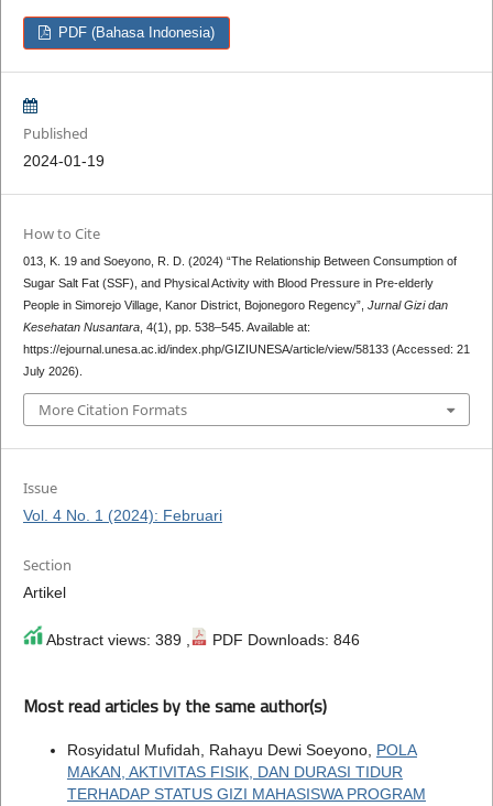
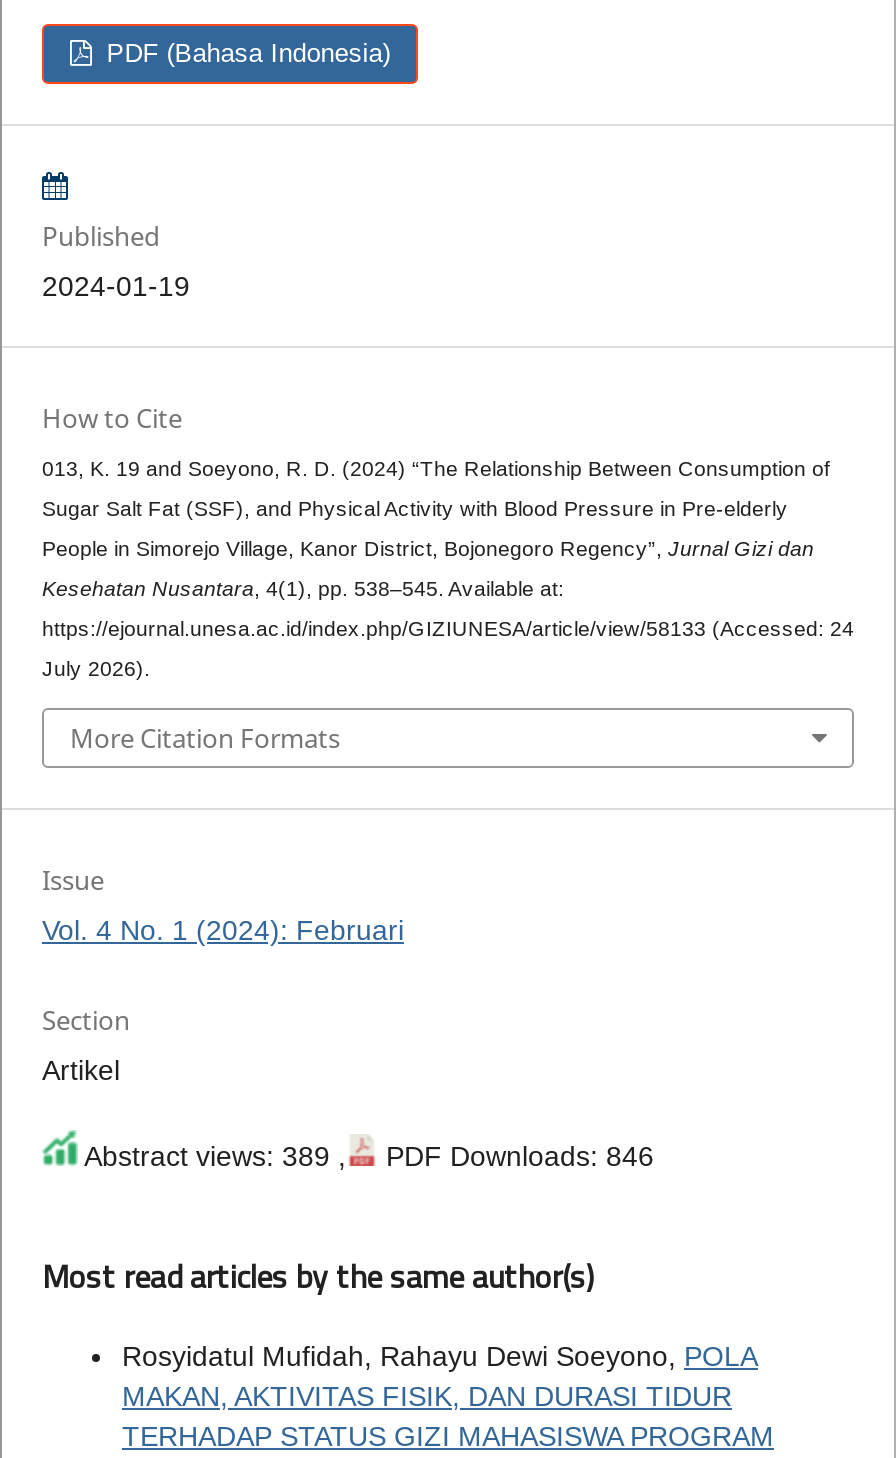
[23,342,470,355] https://ejournal.unesa.ac.id/index.php/GIZIUNESA/article/view/58133 (Accessed: 21 -> [42,615,854,639] https://ejournal.unesa.ac.id/index.php/GIZIUNESA/article/view/58133 (Accessed: 24

